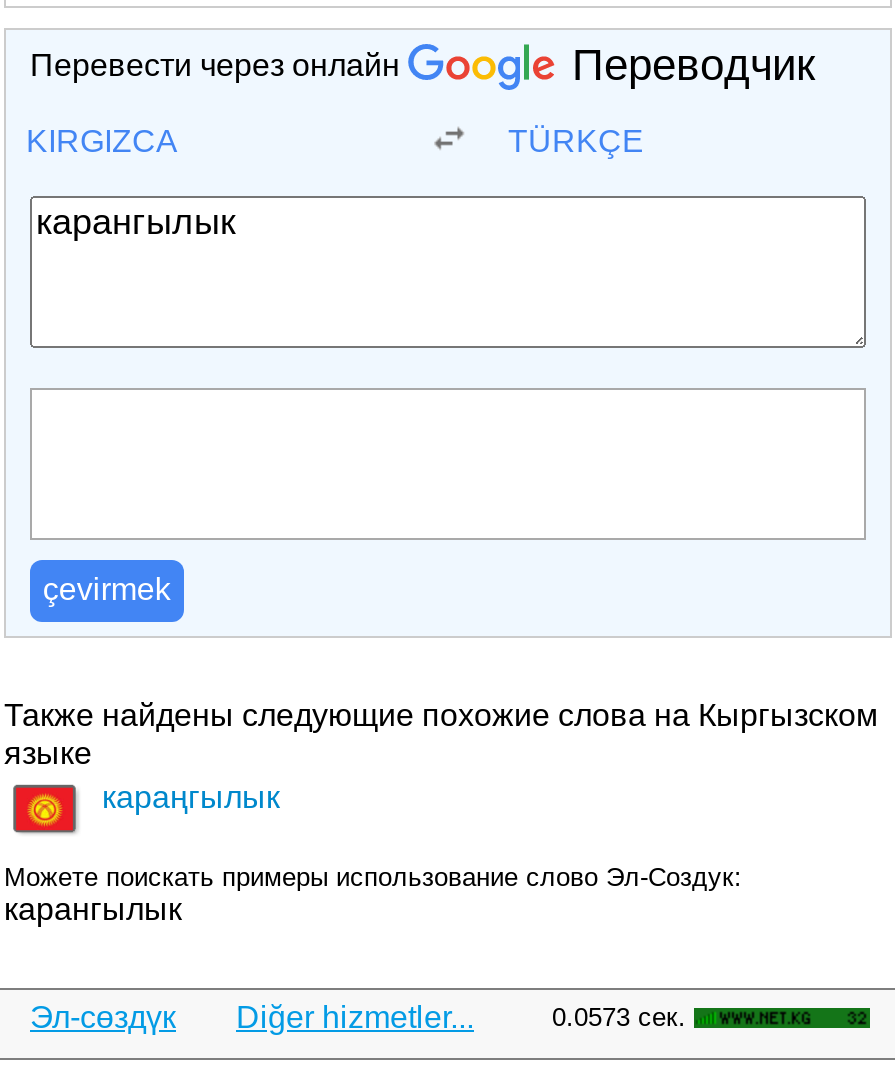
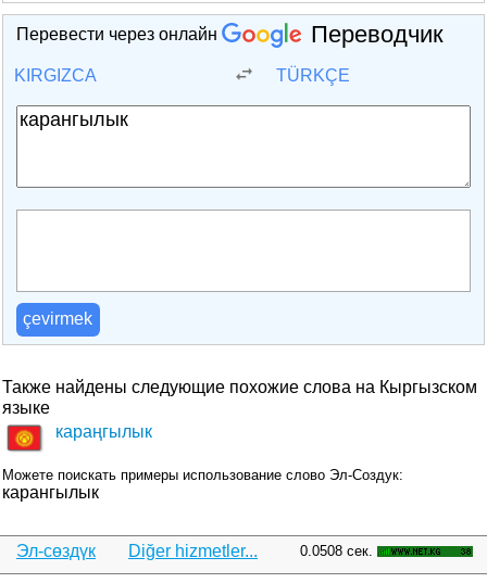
[552,1002,686,1032] 0.0573 сек. -> [300,543,373,559] 0.0508 сек.

